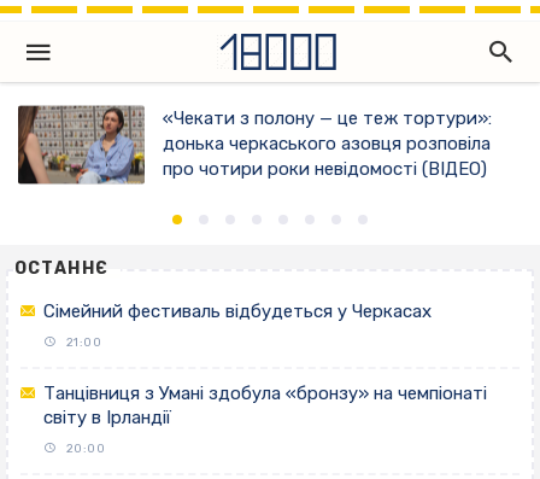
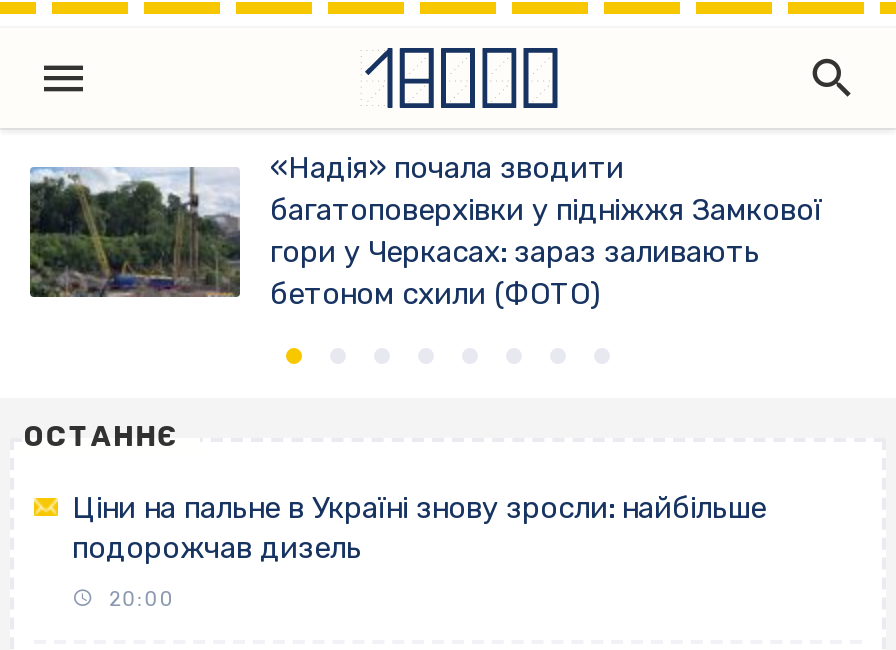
[17,105,492,185] [image] | «Чекати з полону — це теж тортури»: | донька черкаського азовця розповіла | про чотири роки невідомості (ВІДЕО) -> [28,149,822,311] [image] | «Надія» почала зводити | багатоповерхівки у підніжжя Замкової | гори у Черкасах: зараз заливають | бетоном схили (ФОТО)
[43,300,487,428] Сімейний фестиваль відбудеться у Черкасах | 21:00 | Танцівниця з Умані здобула «бронзу» на чемпіонаті | світу в Ірландії -> [72,489,766,565] Ціни на пальне в Україні знову зросли: найбільше | подорожчав дизель

